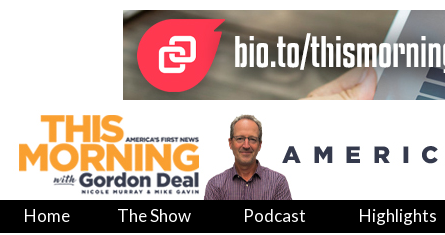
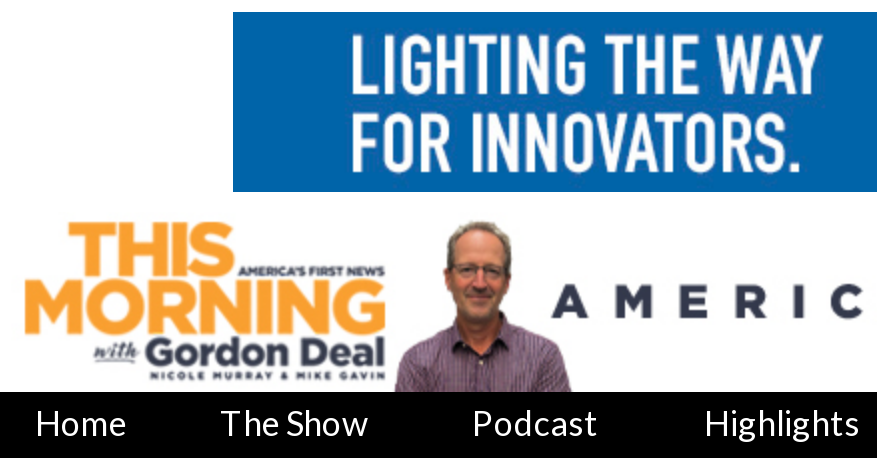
[122,9,442,101] [image] -> [231,10,871,194] [image]

